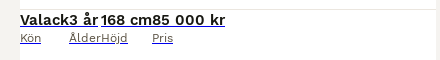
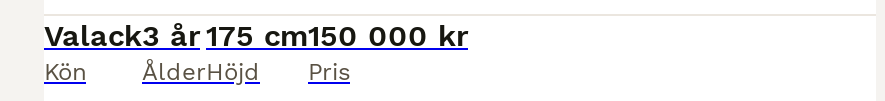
[101,11,152,29] 168 cm -> [206,18,308,54] 175 cm
[152,11,225,29] 85 000 kr -> [308,18,468,54] 150 000 kr

